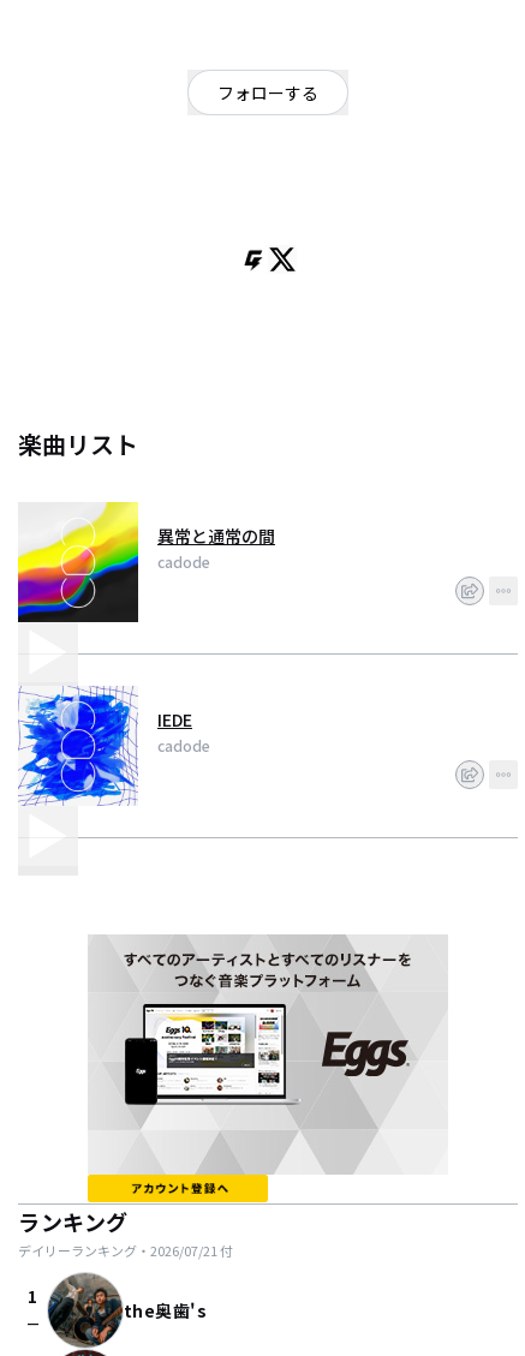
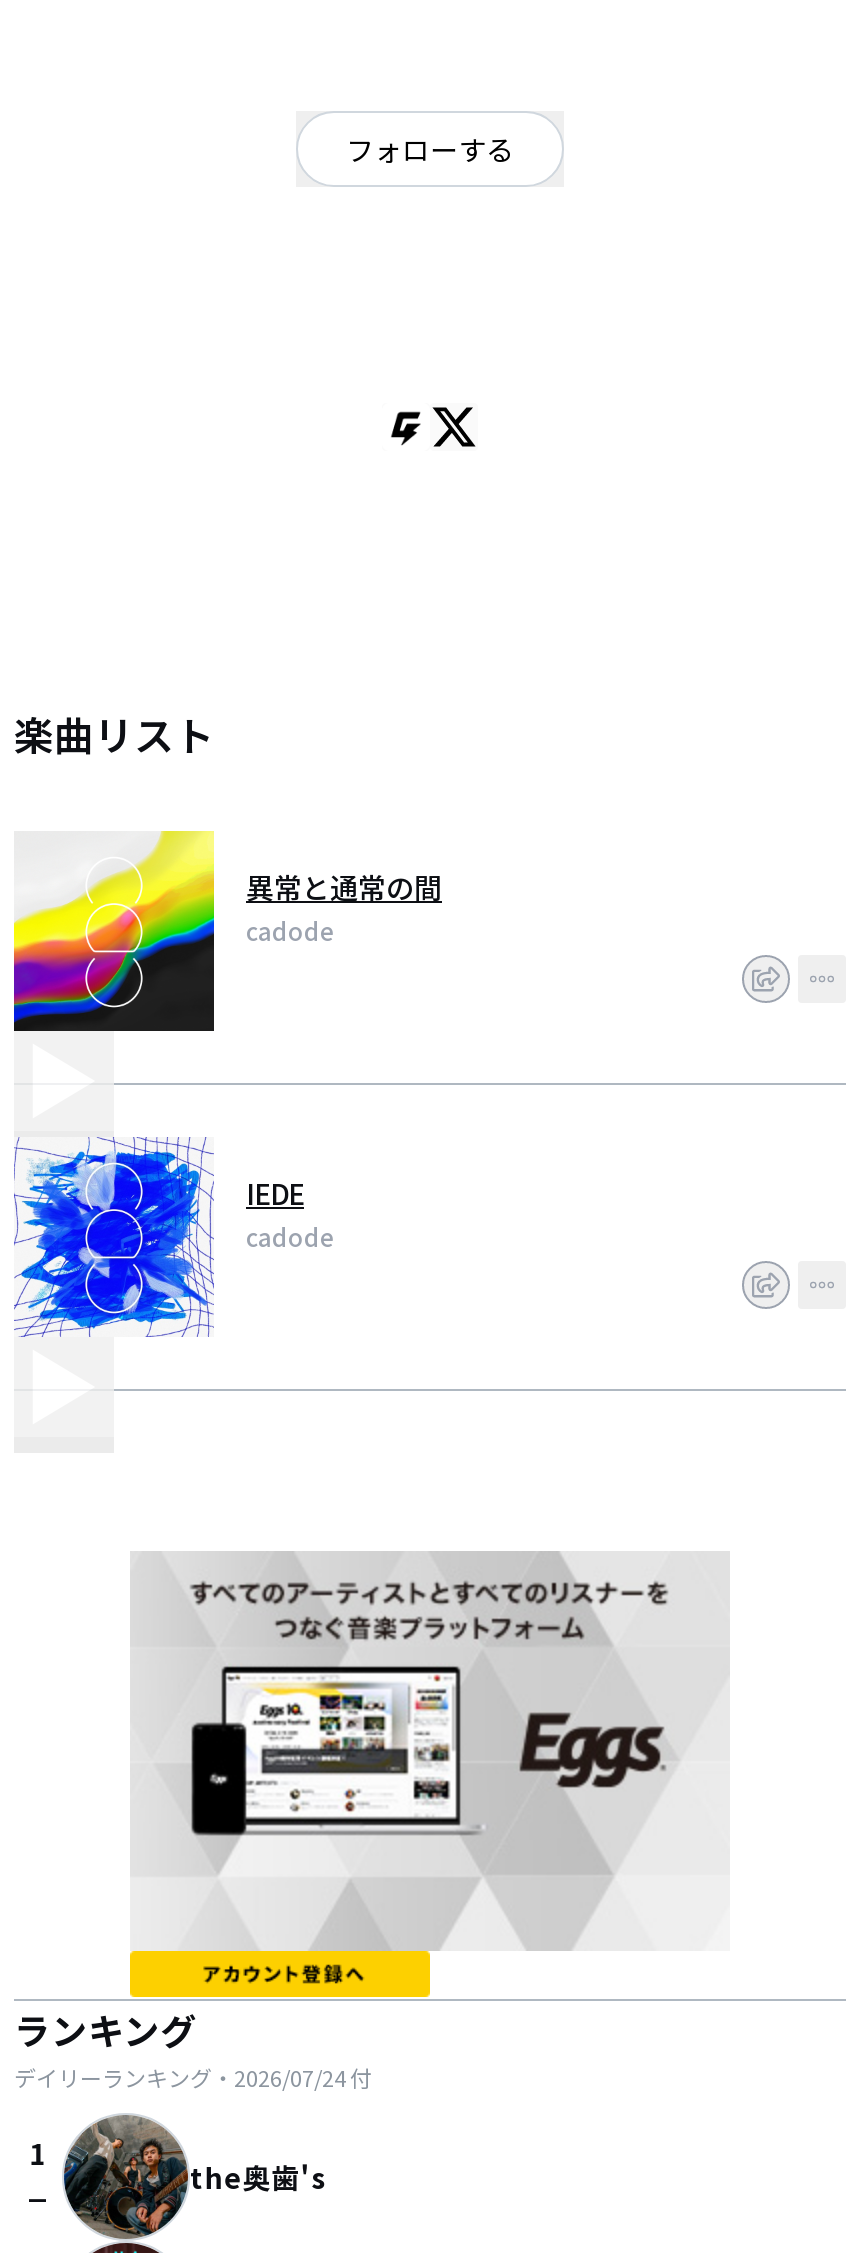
[18,1241,233,1260] デイリーランキング・2026/07/21付 -> [14,2061,372,2093] デイリーランキング・2026/07/24付

